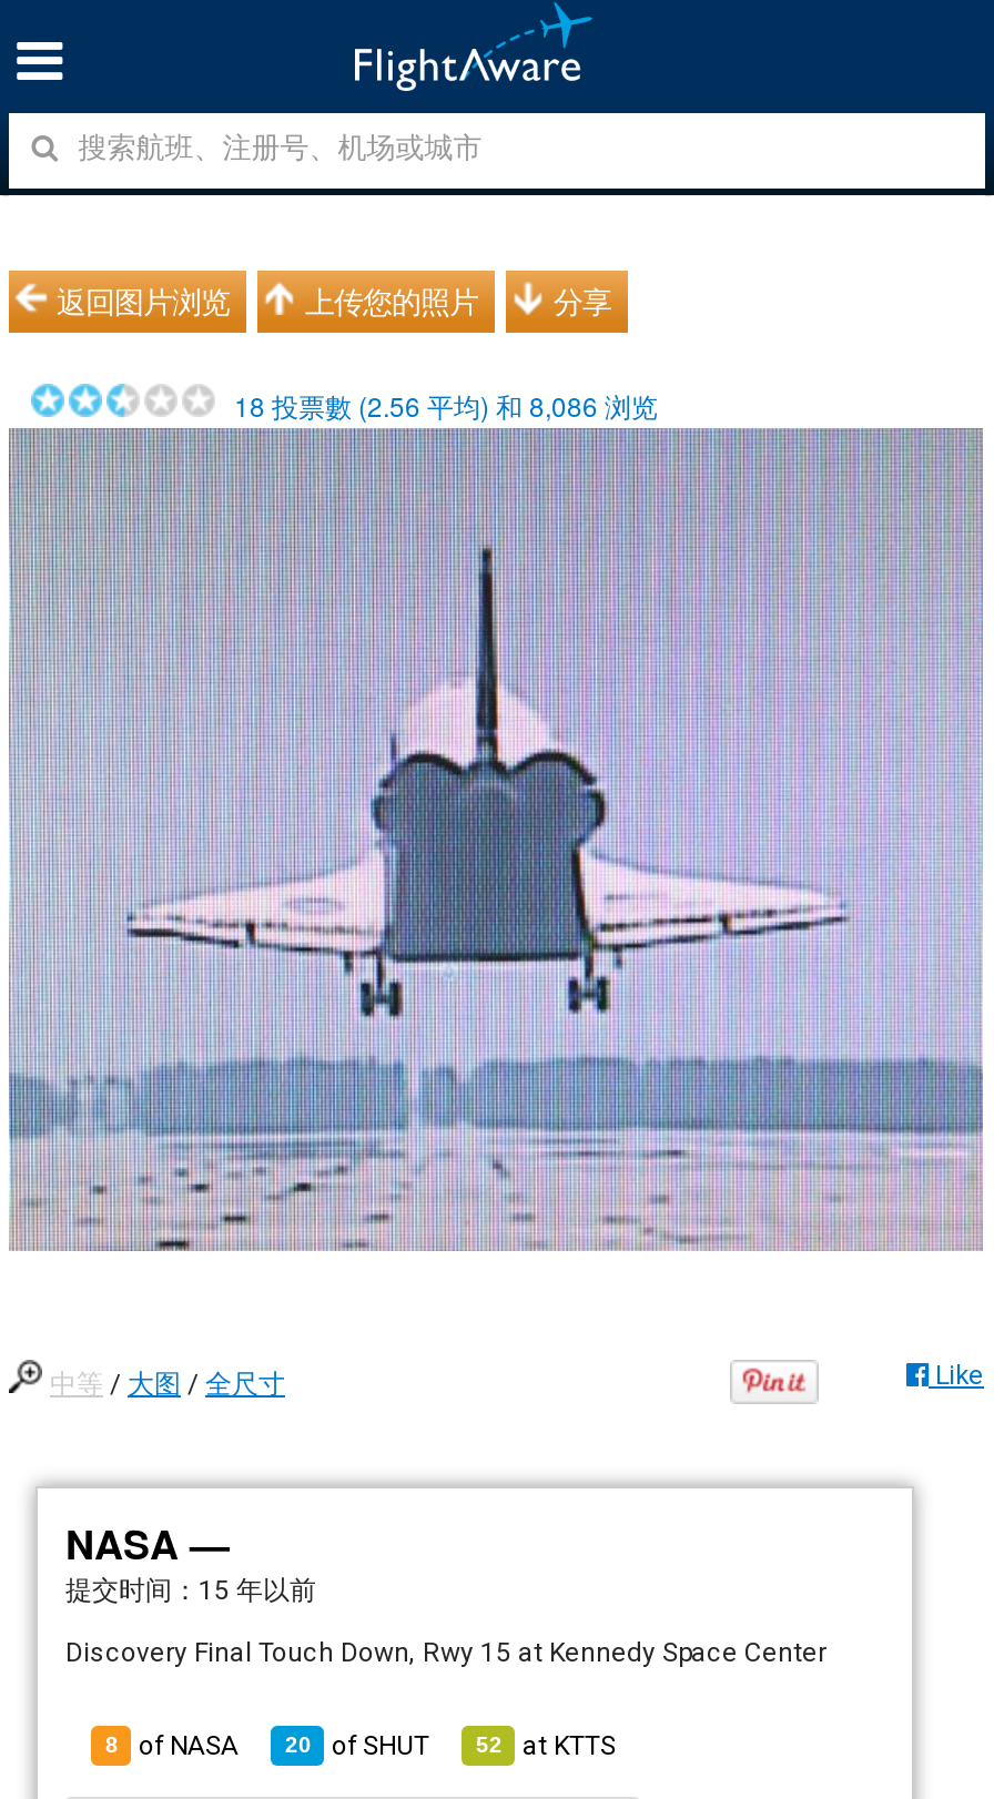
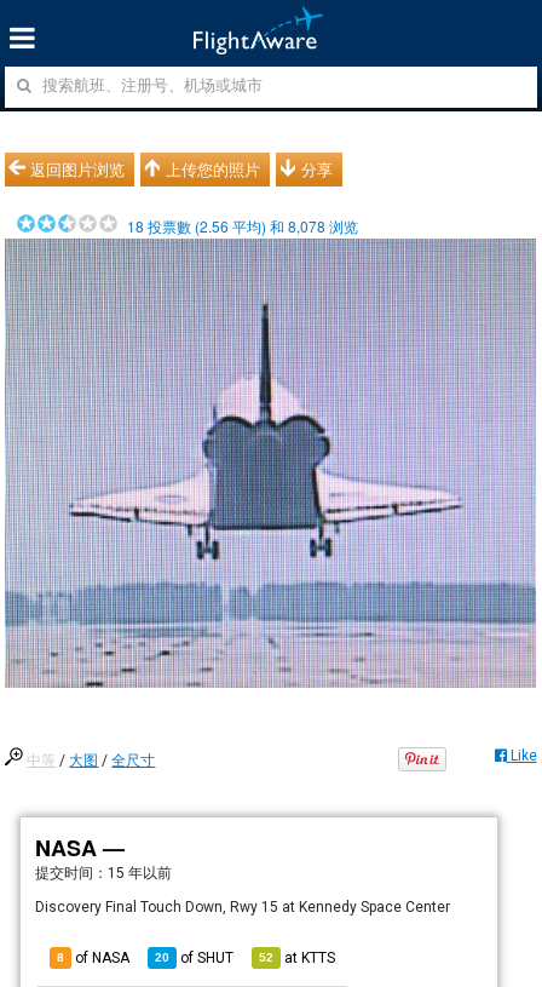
[234,386,671,423] 18投票數 (2.56平均) 和8,086浏览 -> [128,215,366,236] 18投票數 (2.56平均) 和8,078浏览

